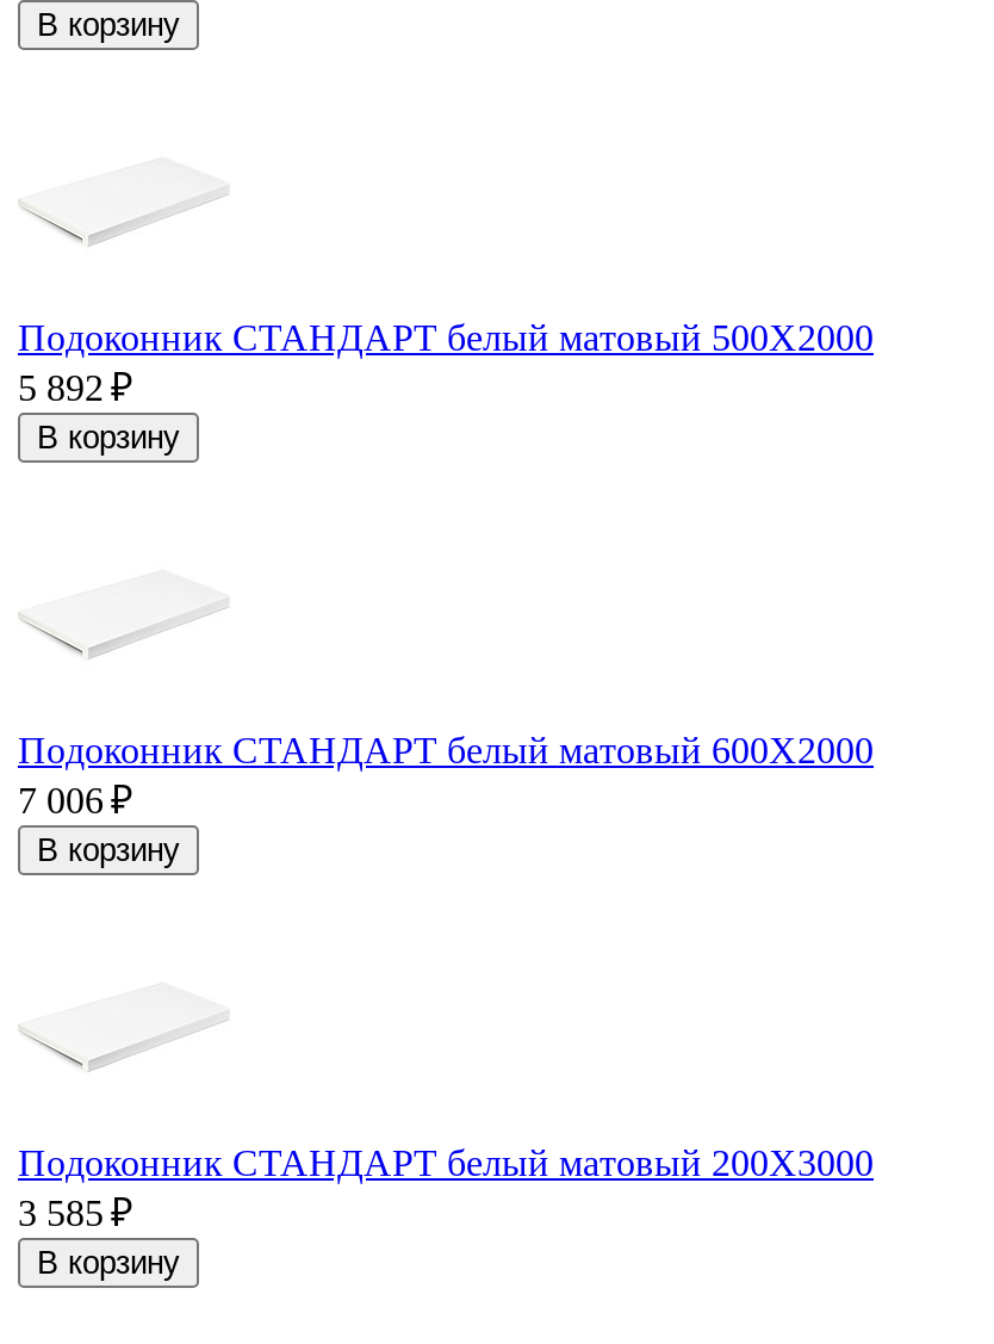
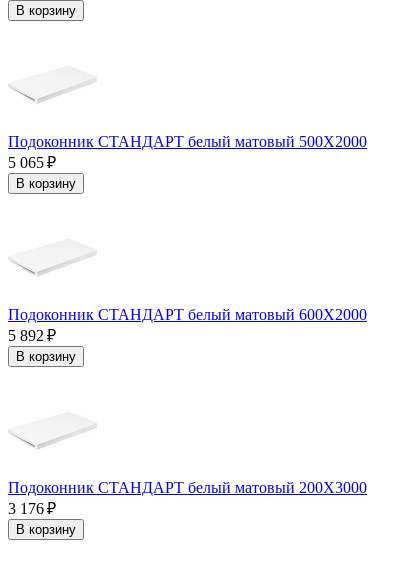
[18,368,132,409] 5 892 ₽ -> [8,154,56,171] 5 065 ₽
[18,781,132,821] 7 006 ₽ -> [8,327,56,344] 5 892 ₽
[18,1194,132,1234] 3 585 ₽ -> [8,500,56,517] 3 176 ₽

